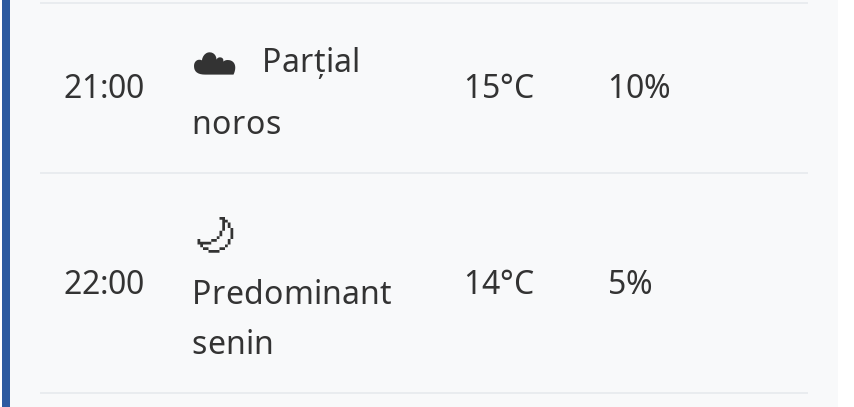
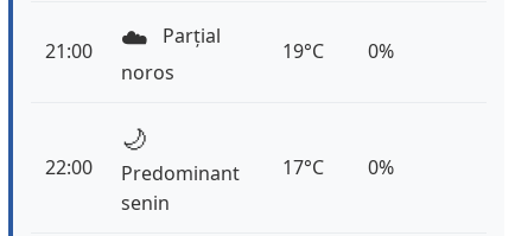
[464,65,670,109] 15°C | 10% -> [282,38,394,65] 19°C | 0%
[464,261,652,305] 14°C | 5% -> [282,155,394,181] 17°C | 0%

